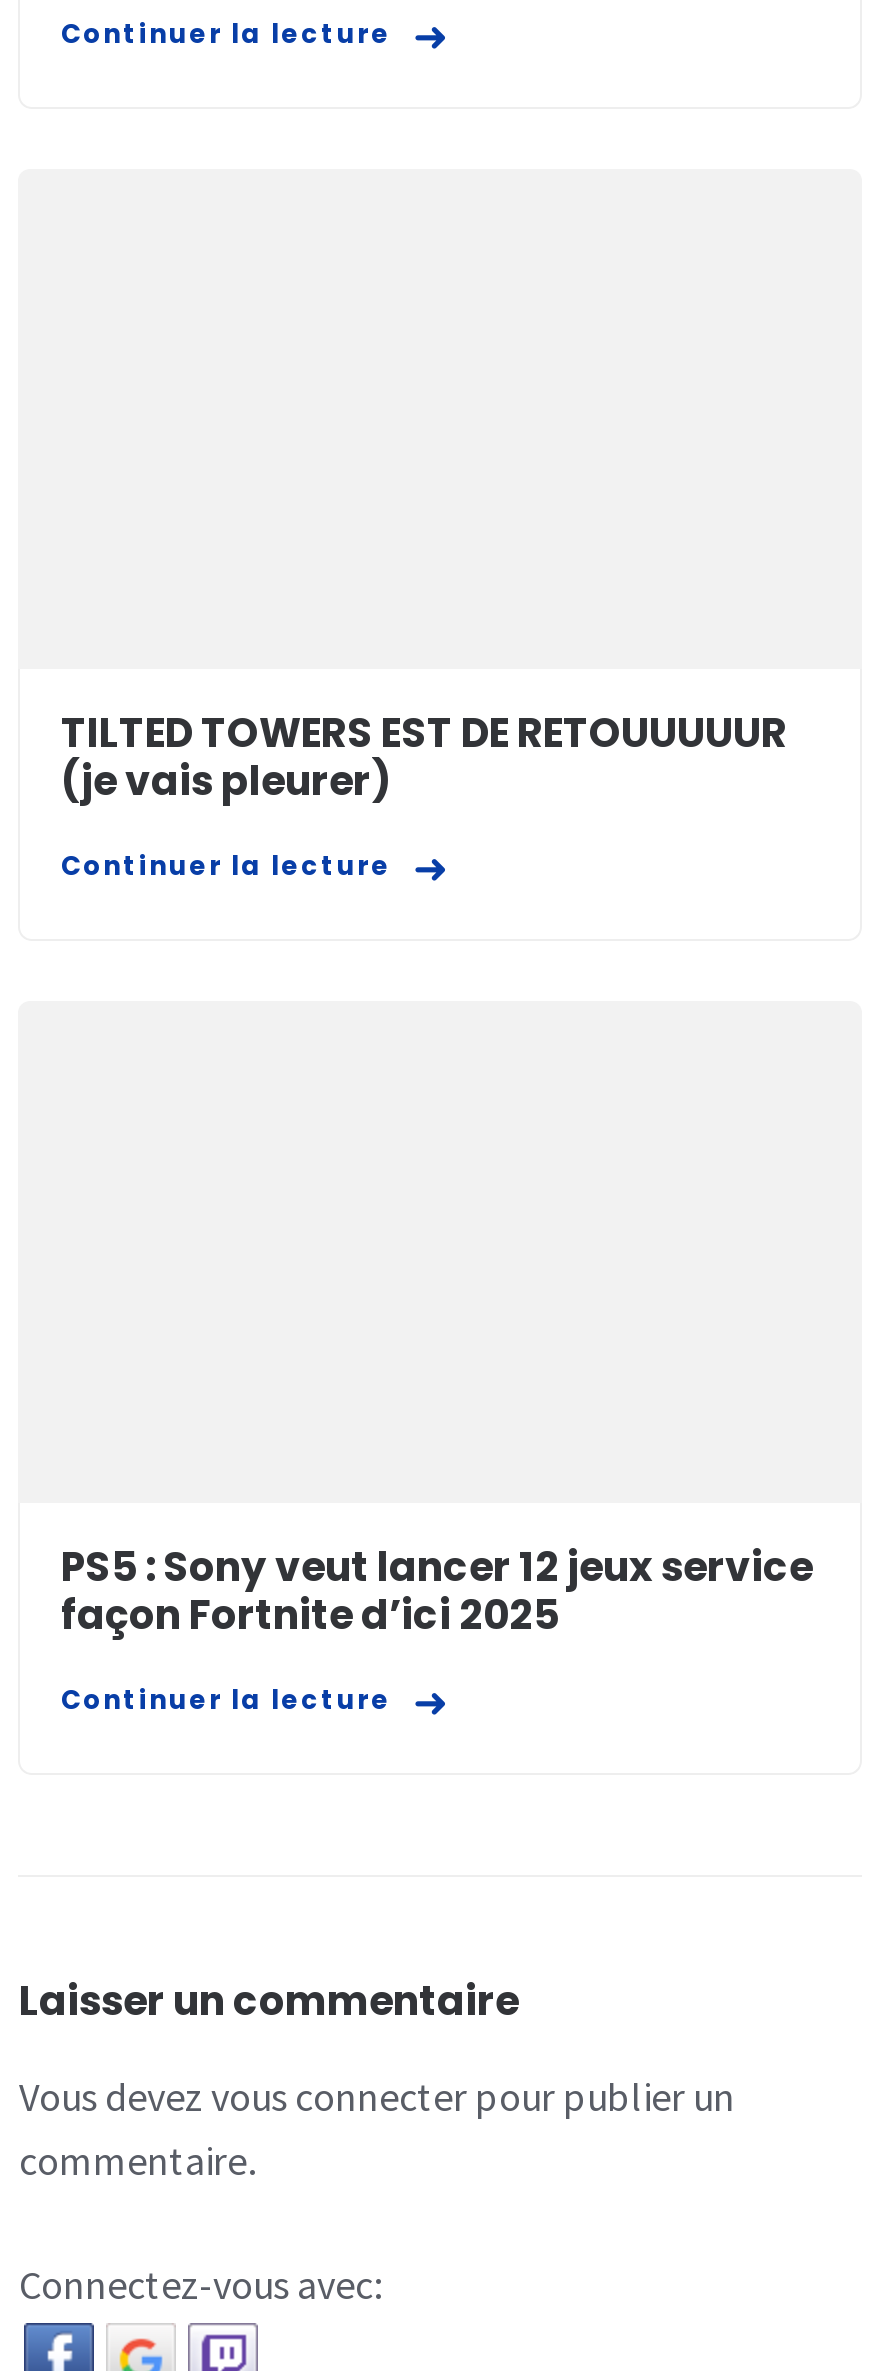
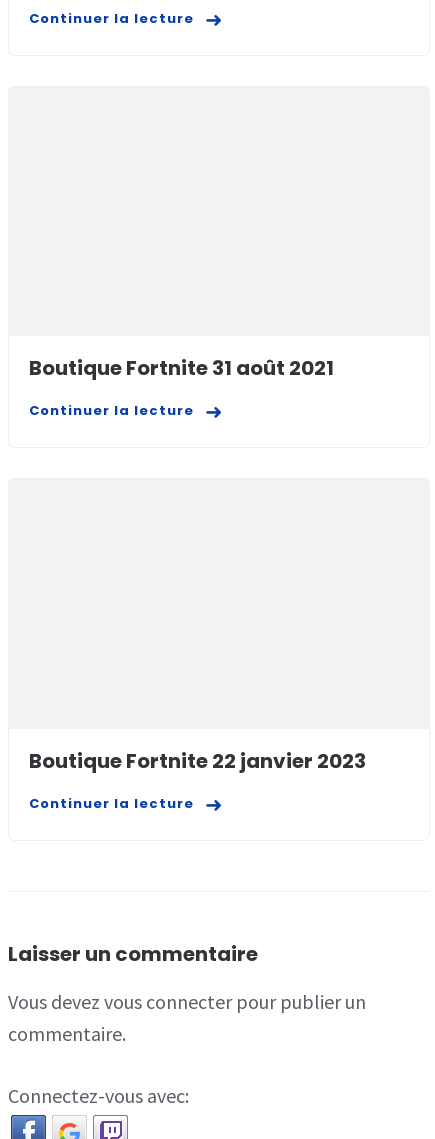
[61,705,787,809] TILTED TOWERS EST DE RETOUUUUUR | (je vais pleurer) -> [29,354,334,382] Boutique Fortnite 31 août 2021
[61,1538,813,1642] PS5 : Sony veut lancer 12 jeux service | façon Fortnite d’ici 2025 -> [29,747,366,775] Boutique Fortnite 22 janvier 2023

